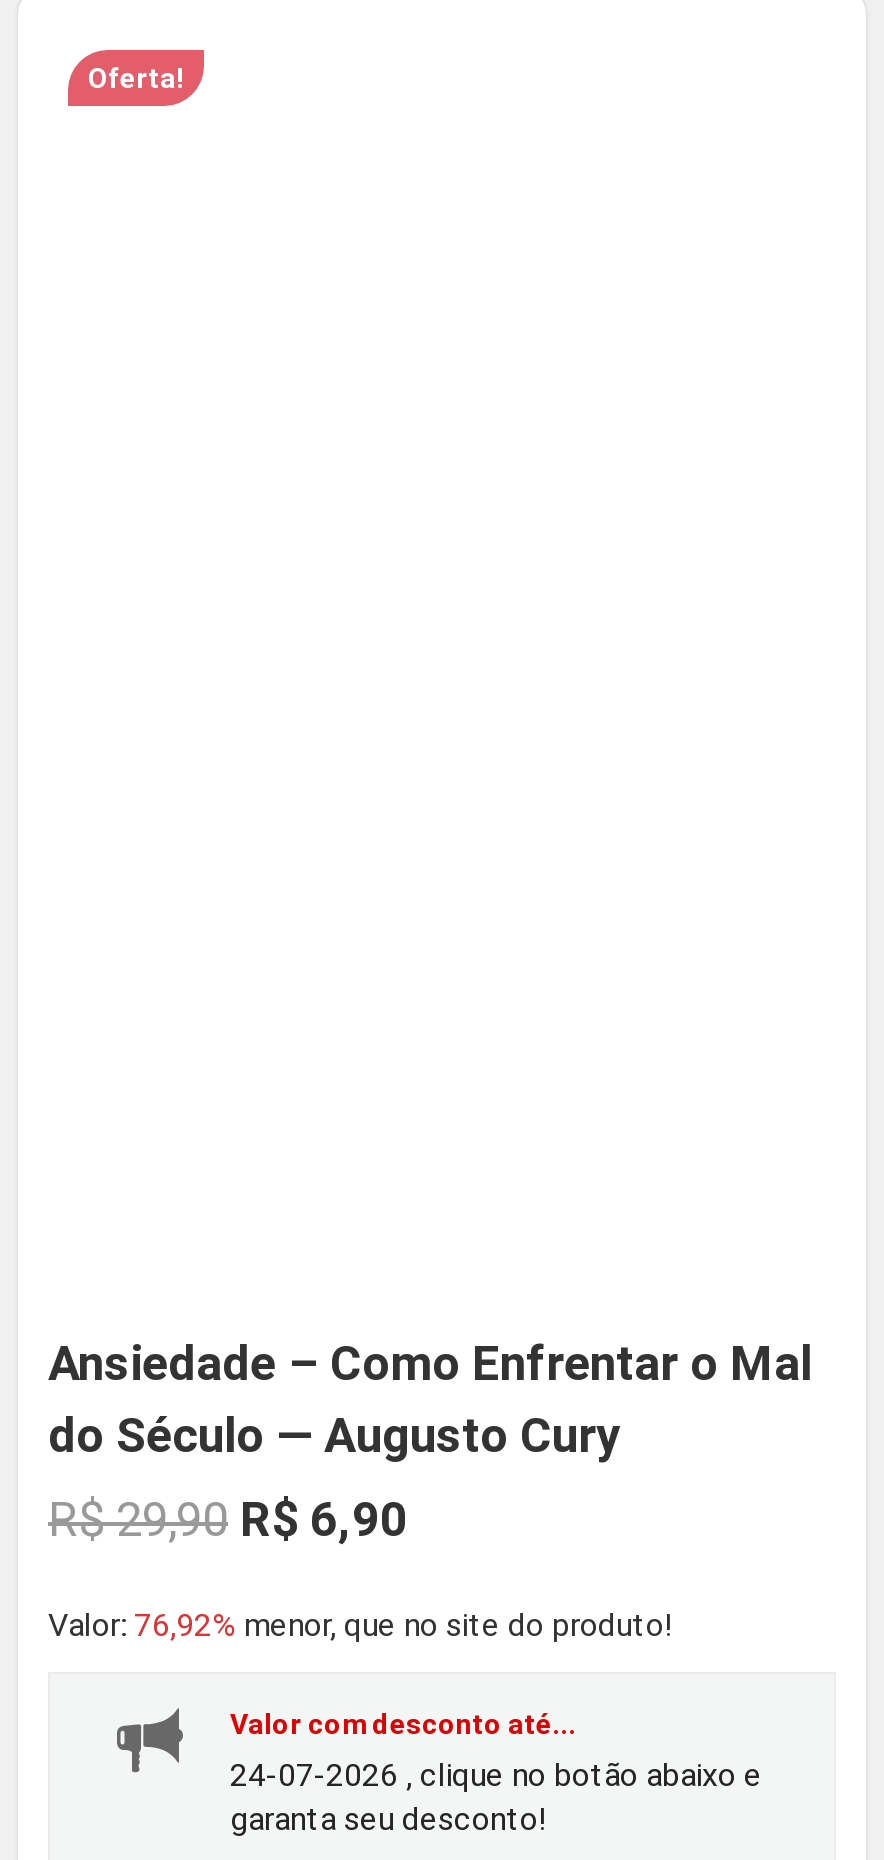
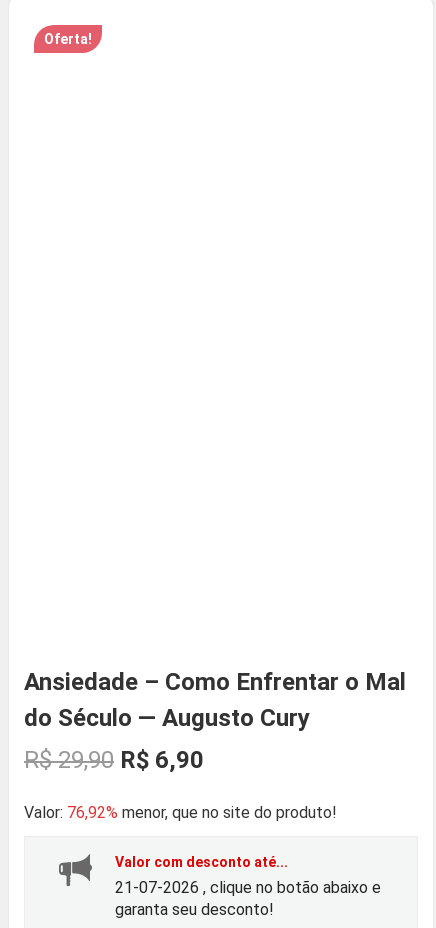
[230,1756,762,1794] 24-07-2026 , clique no botão abaixo e -> [115,877,381,896] 21-07-2026 , clique no botão abaixo e

